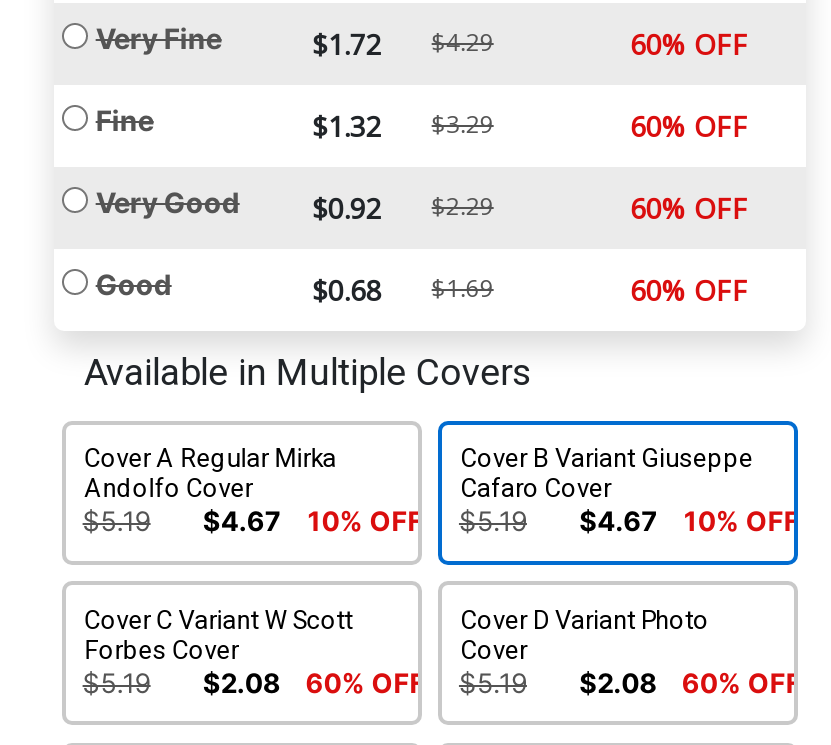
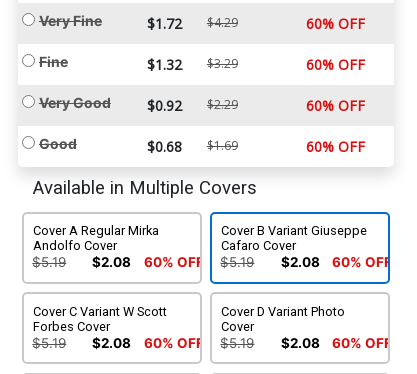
[203,505,281,537] $4.67 -> [92,254,131,270] $2.08
[307,505,423,537] 10% OFF -> [144,254,204,270] 60% OFF
[579,505,657,537] $4.67 -> [281,254,320,270] $2.08
[684,505,800,537] 10% OFF -> [332,254,392,270] 60% OFF

